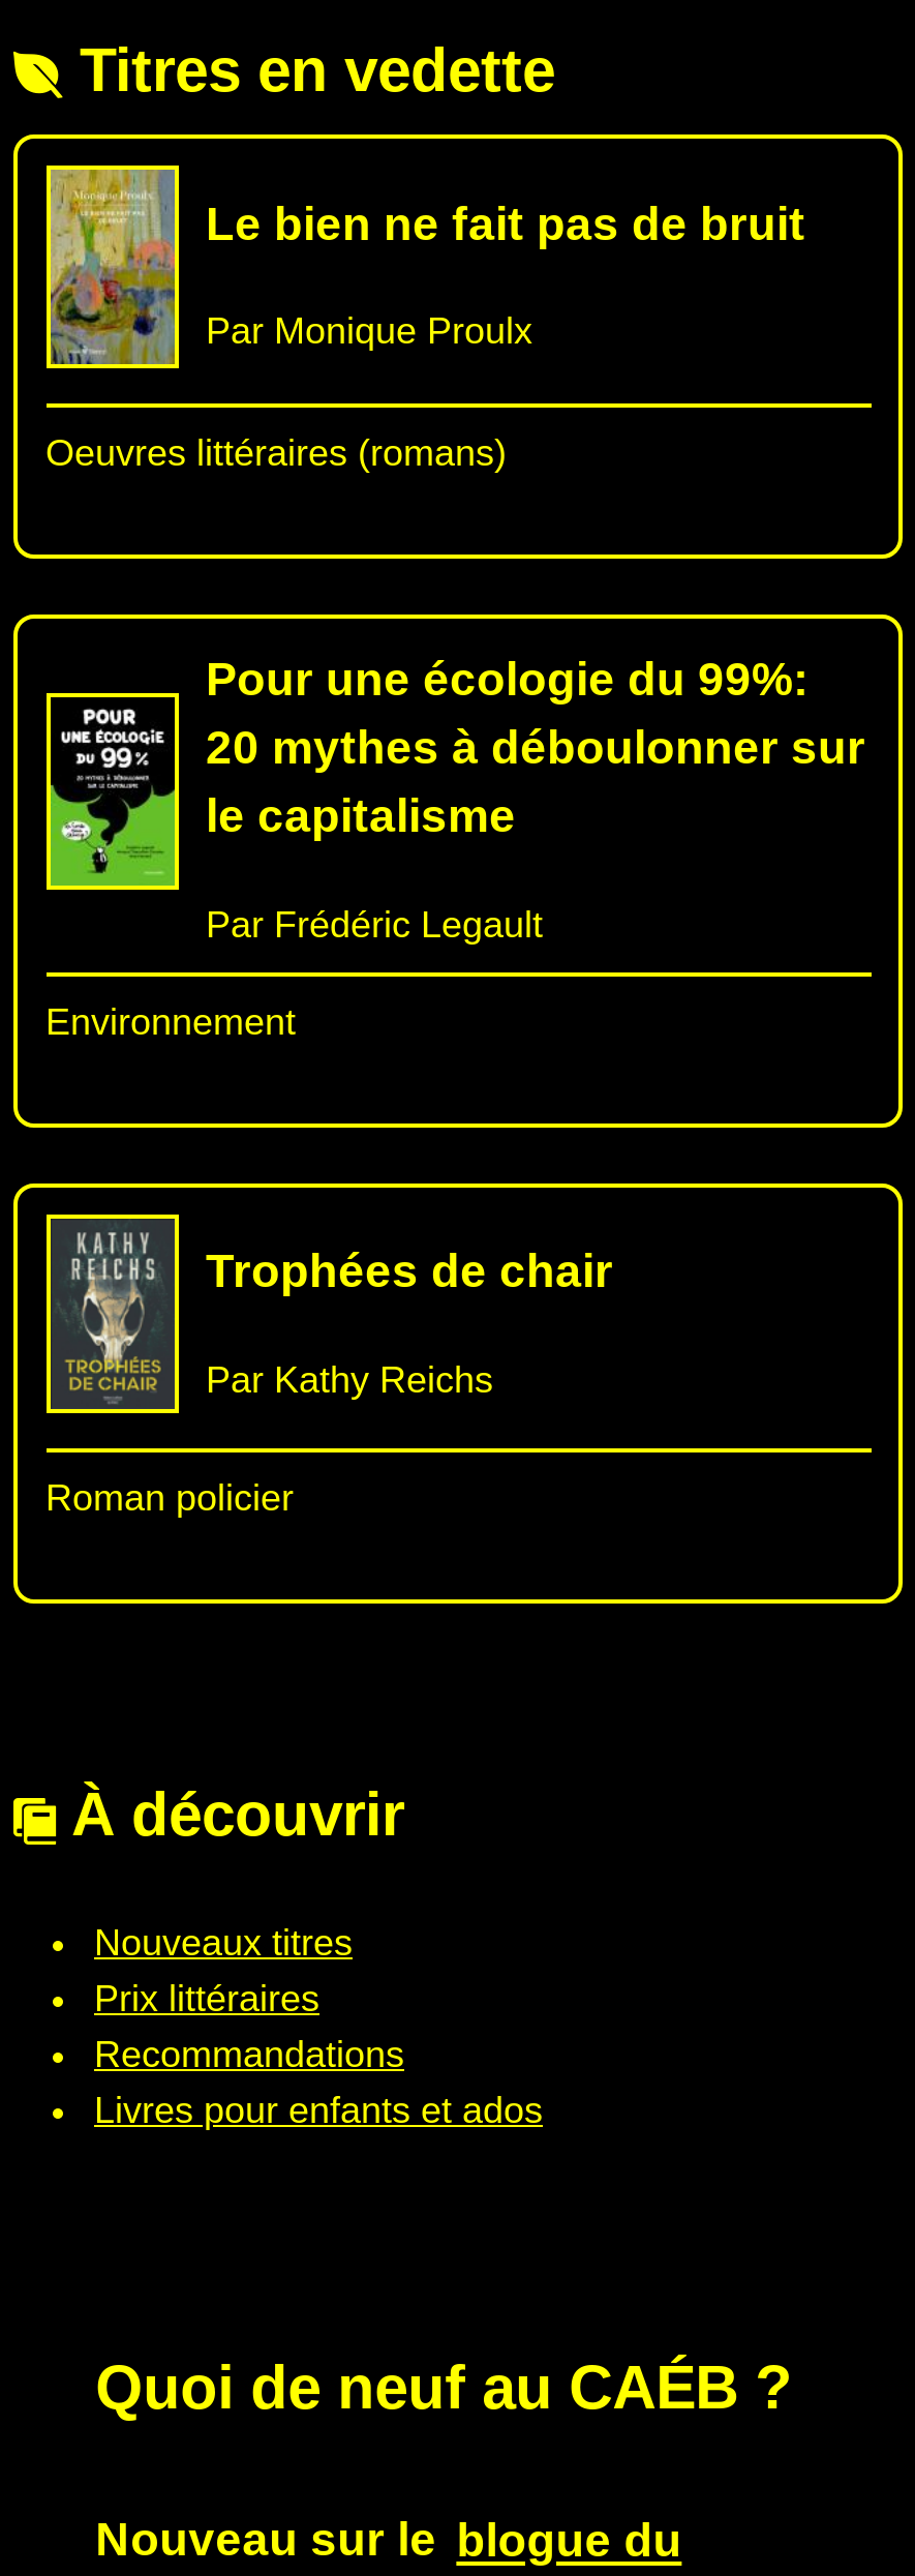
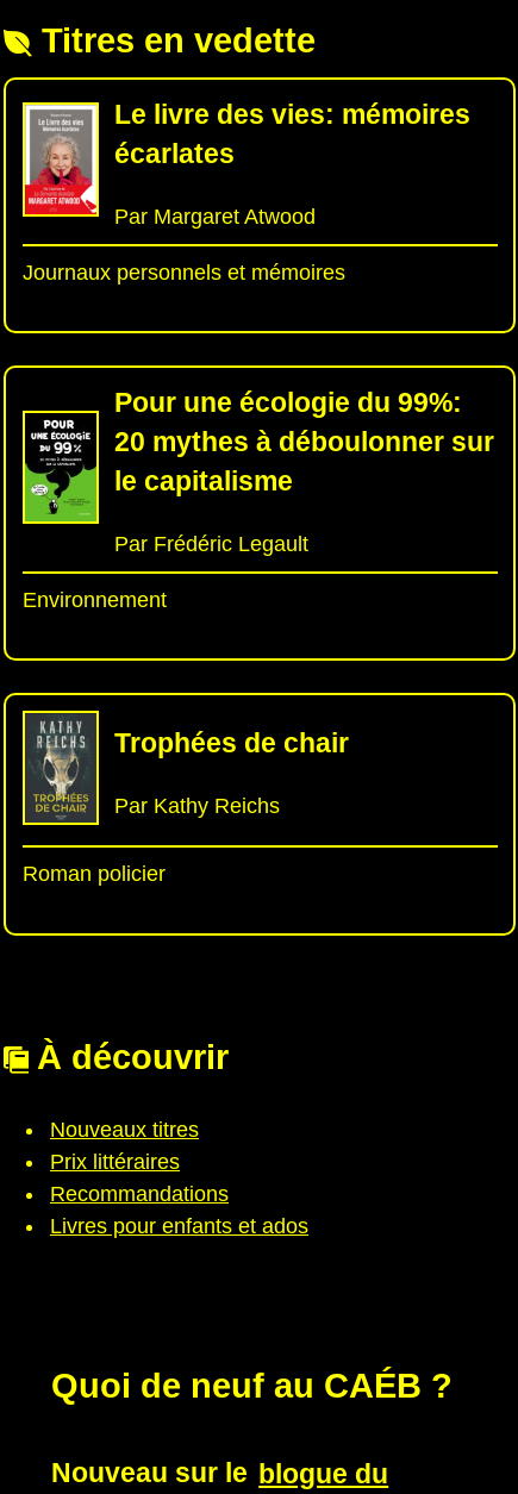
[47,163,805,370] [image] | Le bien ne fait pas de bruit -> [23,100,470,218] [image] | Le livre des vies: mémoires | écarlates
[206,311,532,352] Par Monique Proulx -> [114,205,316,228] Par Margaret Atwood
[45,432,507,473] Oeuvres littéraires (romans) -> [22,260,345,284] Journaux personnels et mémoires

